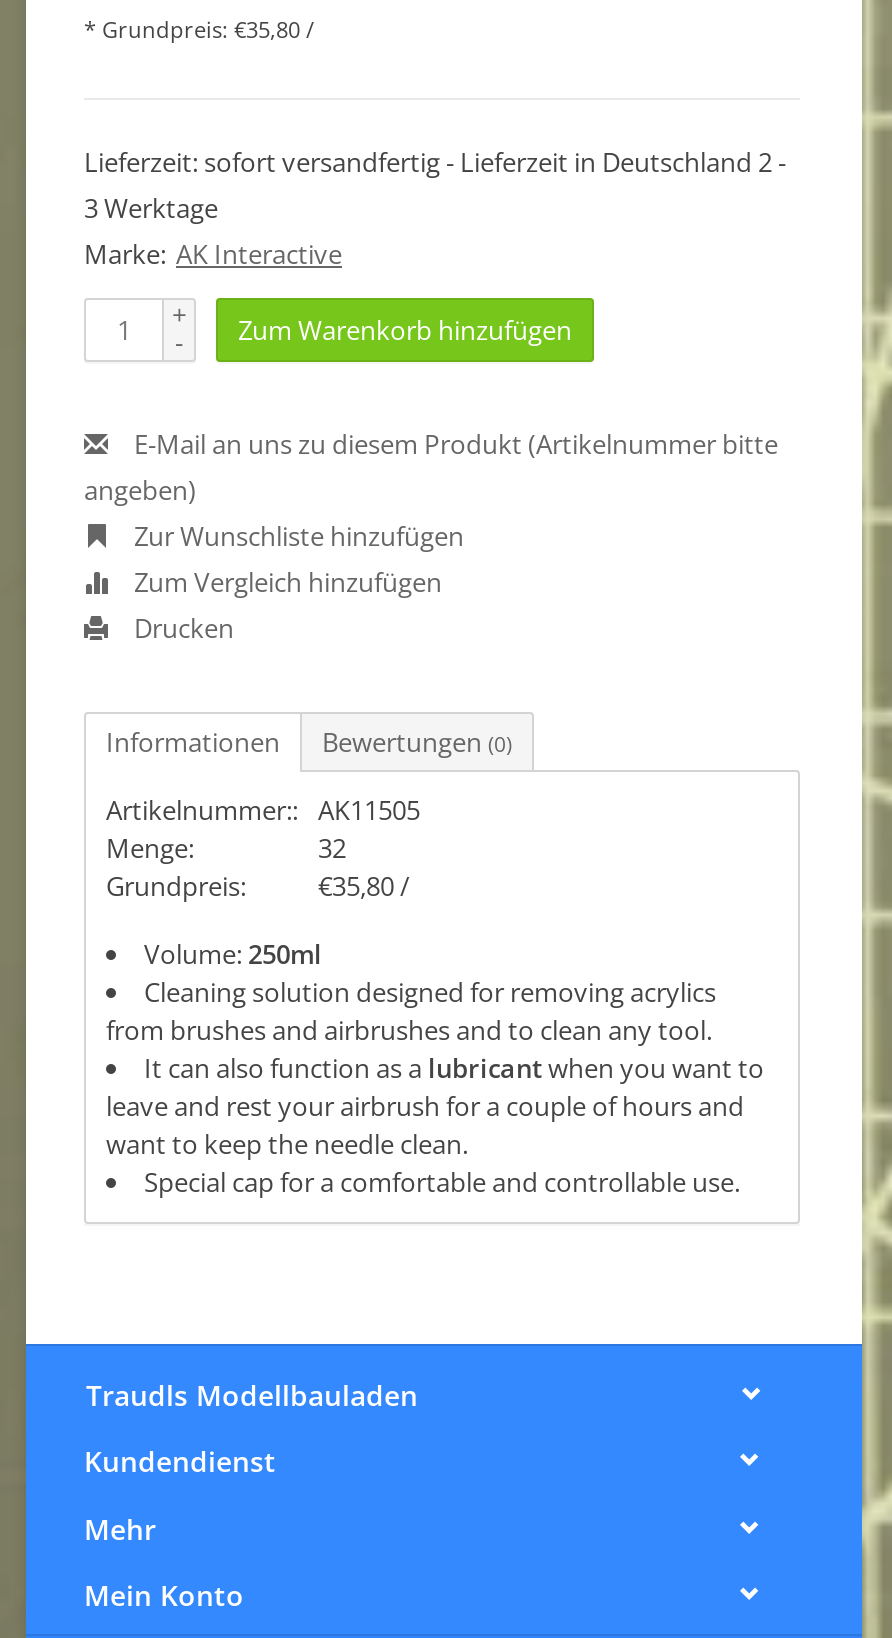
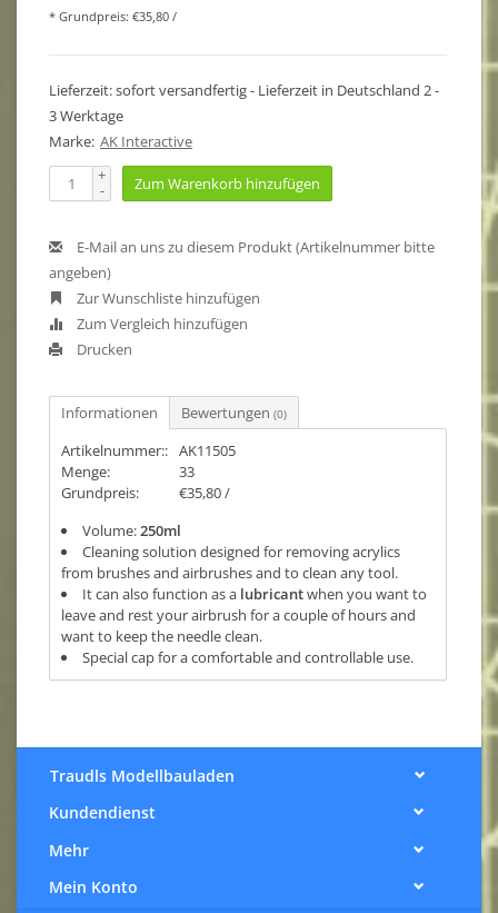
[318,830,346,866] 32 -> [179,462,195,482] 33

